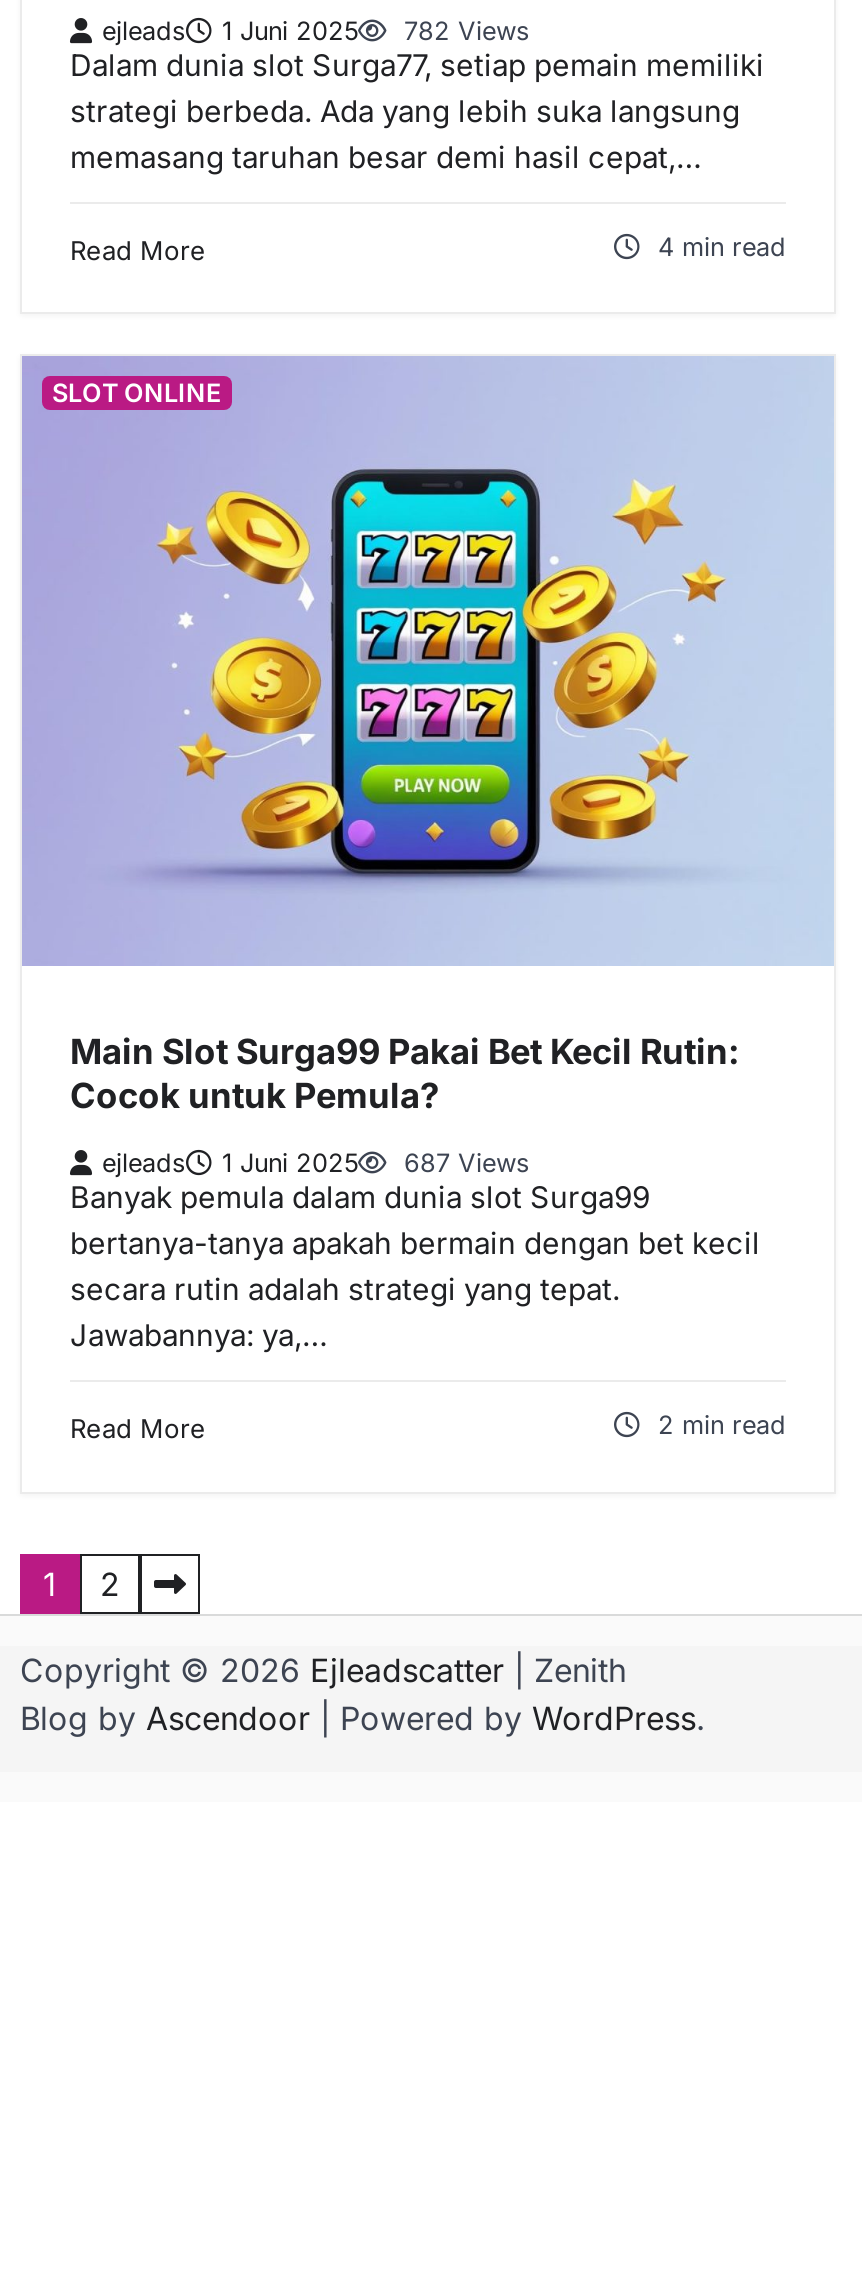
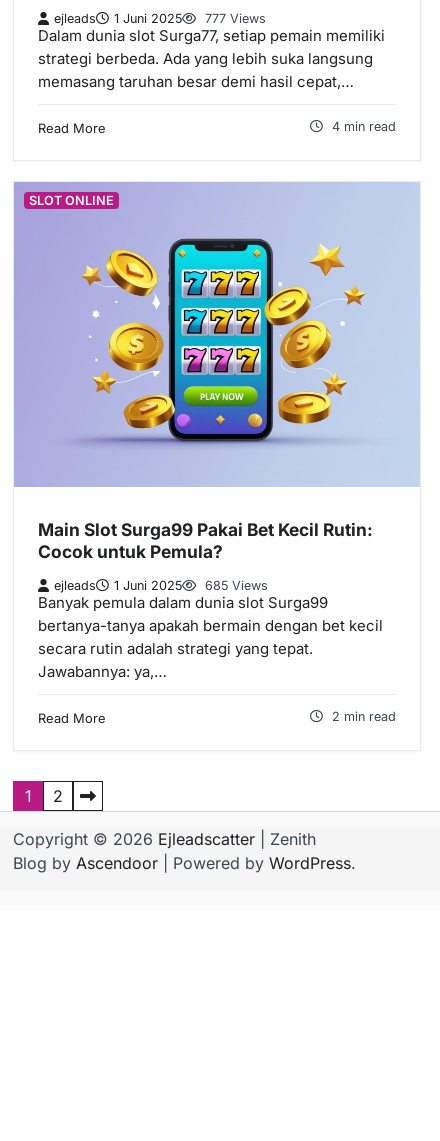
[102,16,530,46] ejleads 1 Juni 2025 782 Views -> [54,11,266,26] ejleads 1 Juni 2025 777 Views
[102,1149,530,1179] ejleads 1 Juni 2025 687 Views -> [54,578,268,593] ejleads 1 Juni 2025 685 Views

